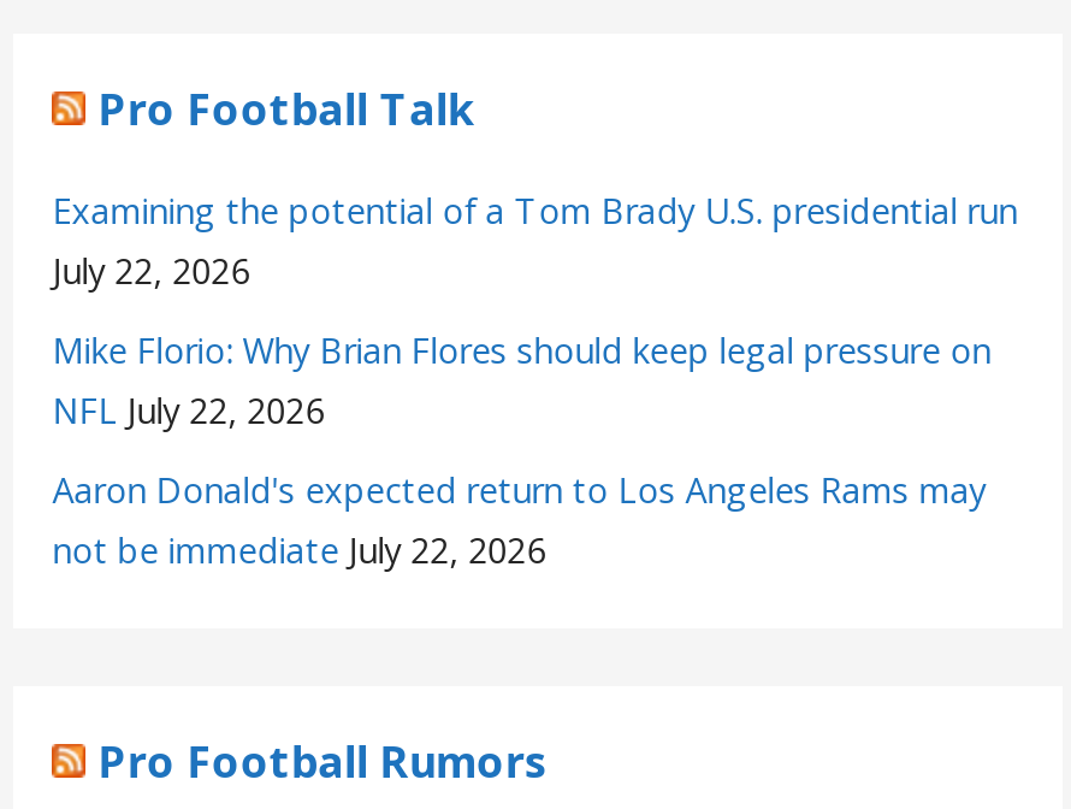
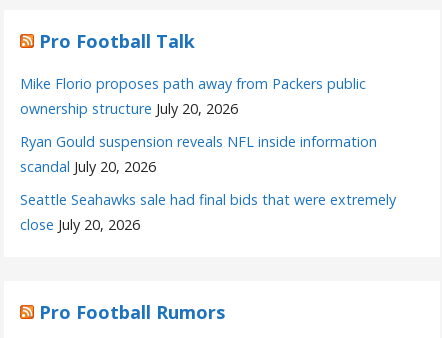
[52,187,1017,293] Examining the potential of a Tom Brady U.S. presidential run | July 22, 2026 -> [20,74,366,118] Mike Florio proposes path away from Packers public | ownership structure July 20, 2026
[52,327,991,433] Mike Florio: Why Brian Flores should keep legal pressure on | NFL July 22, 2026 -> [20,132,377,176] Ryan Gould suspension reveals NFL inside information | scandal July 20, 2026
[52,466,986,572] Aaron Donald's expected return to Los Angeles Rams may | not be immediate July 22, 2026 -> [20,190,396,234] Seattle Seahawks sale had final bids that were extremely | close July 20, 2026

